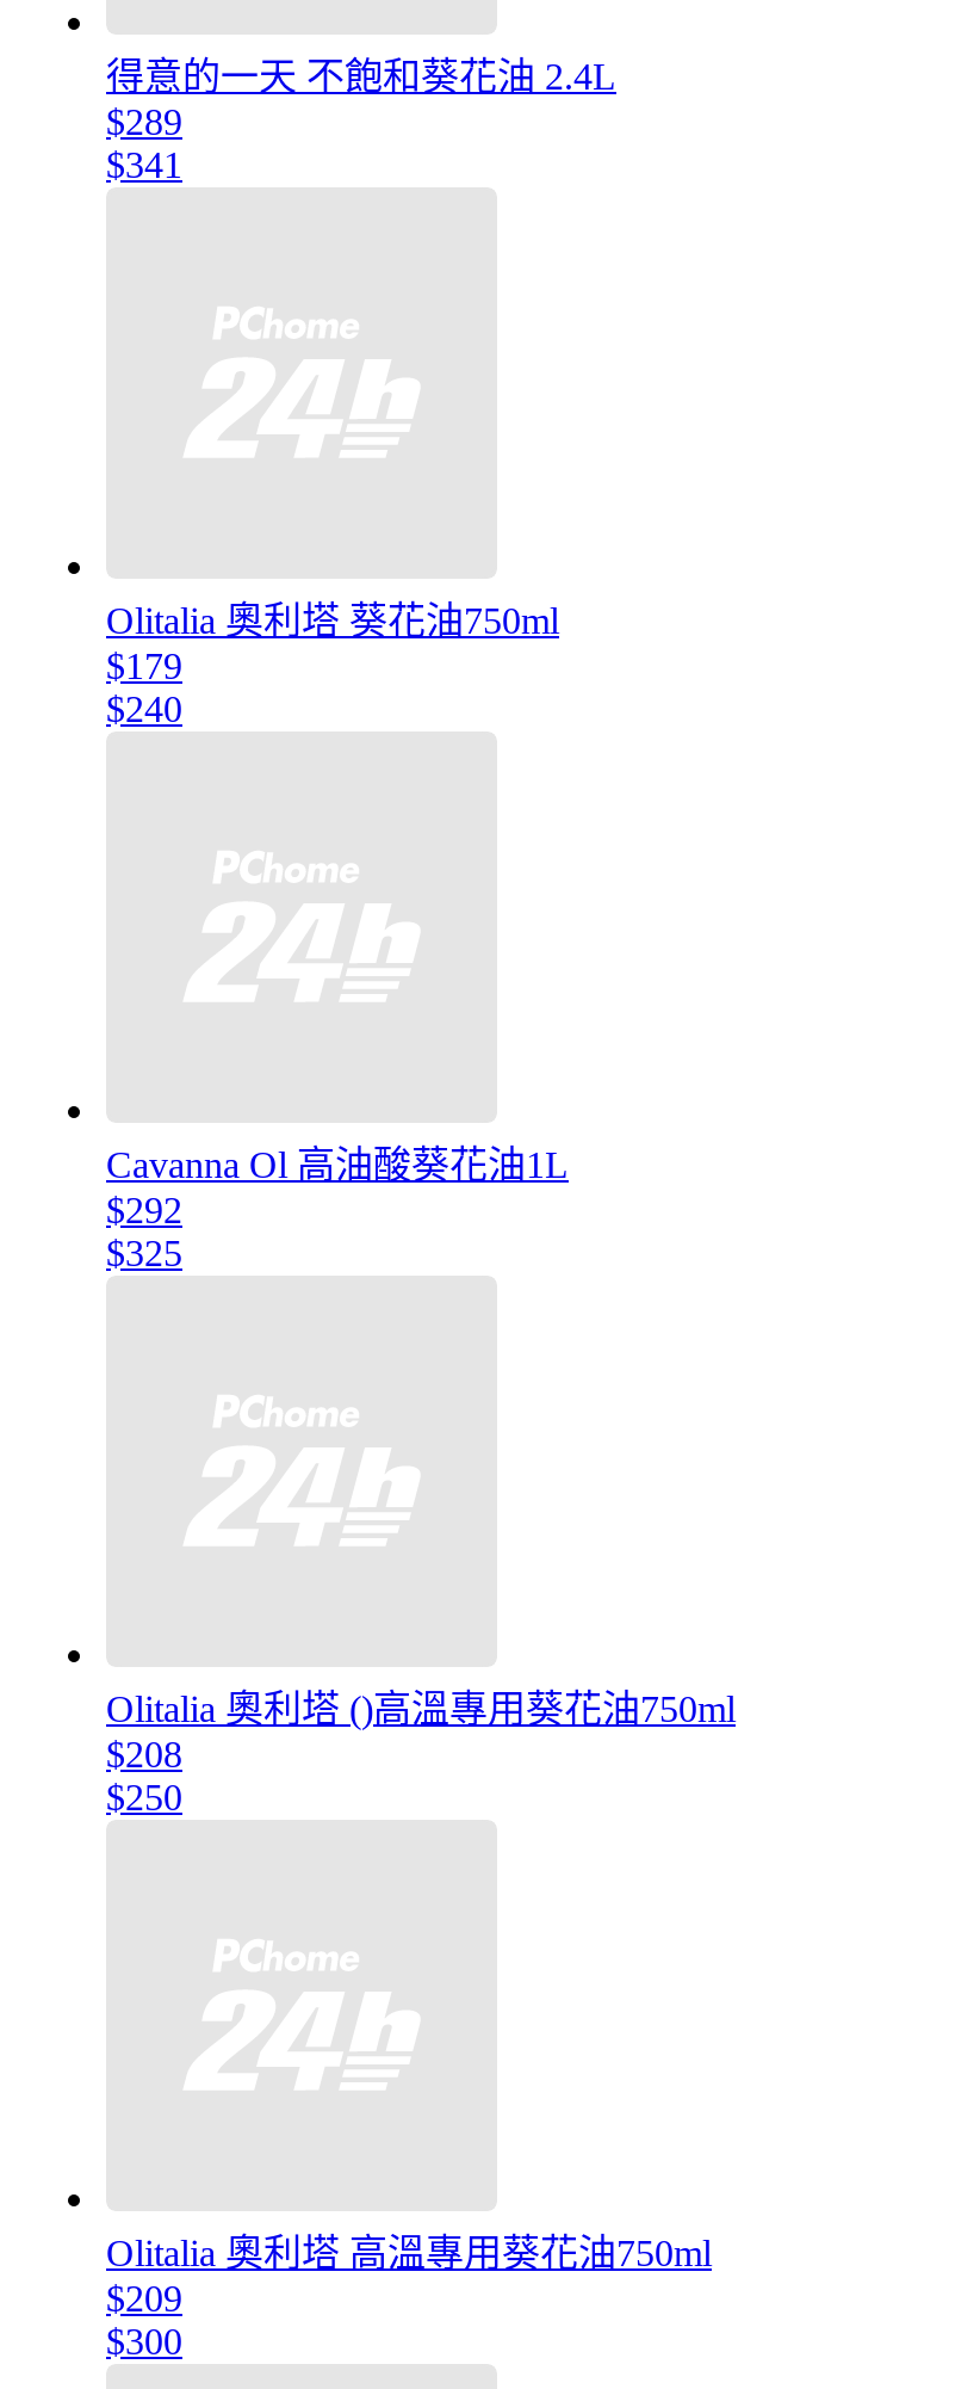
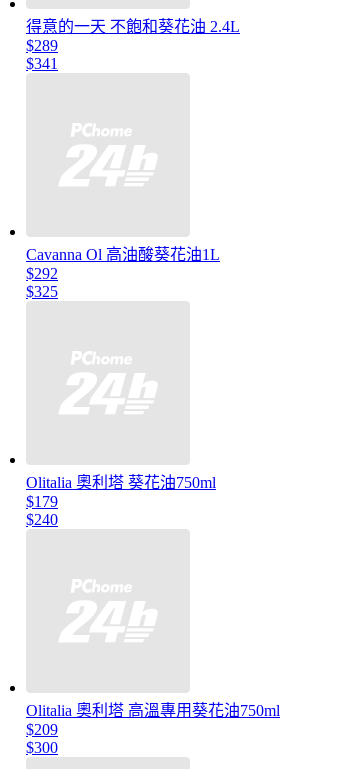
moved [106,601,559,730] -> [26,474,216,528]: Olitalia 奧利塔 葵花油750ml | $179 | $240
[106,1689,736,1818] Olitalia 奧利塔 ()高溫專用葵花油750ml | $208 | $250 -> none

